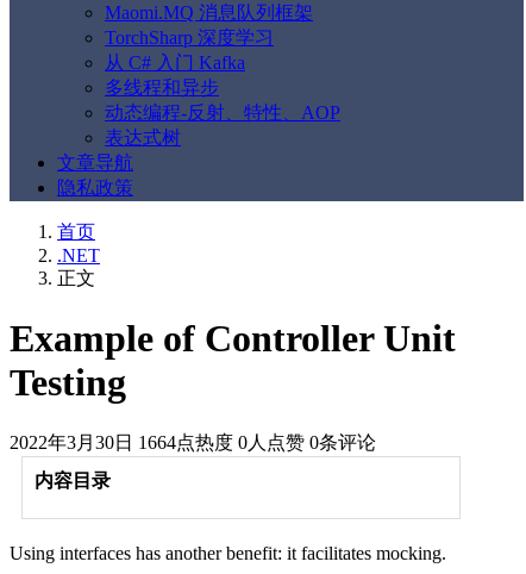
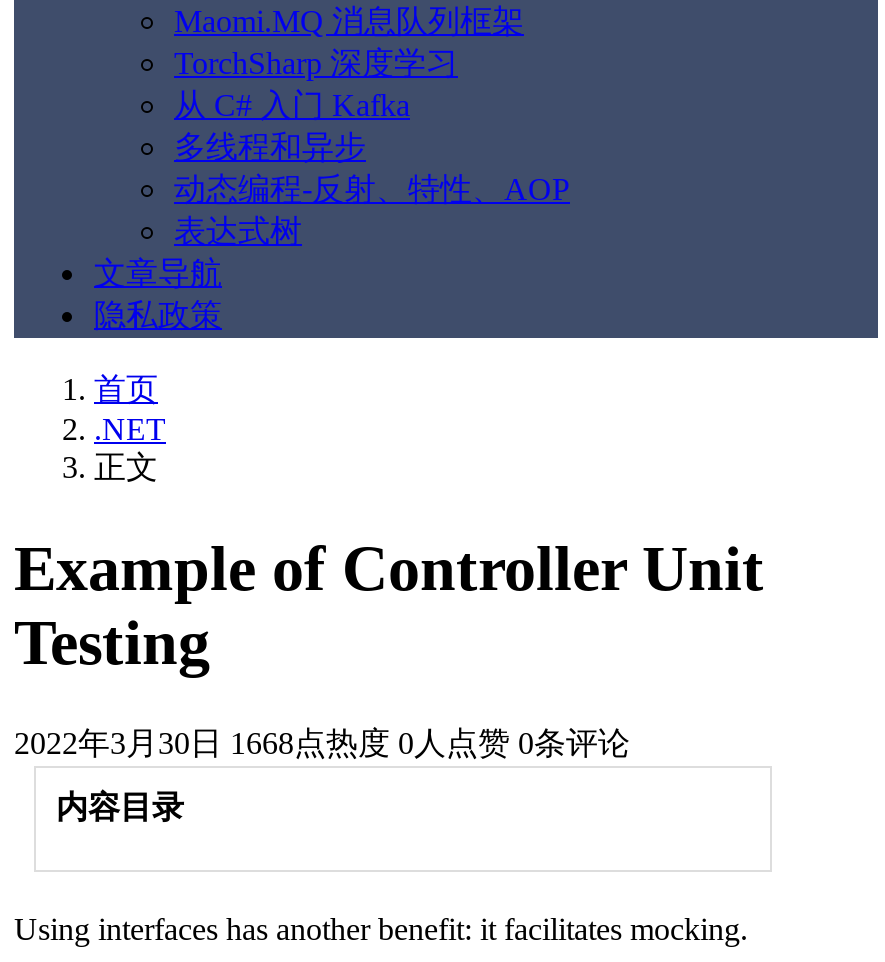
[10,432,376,452] 2022年3月30日 1664点热度 0人点赞 0条评论 -> [14,725,630,759] 2022年3月30日 1668点热度 0人点赞 0条评论

